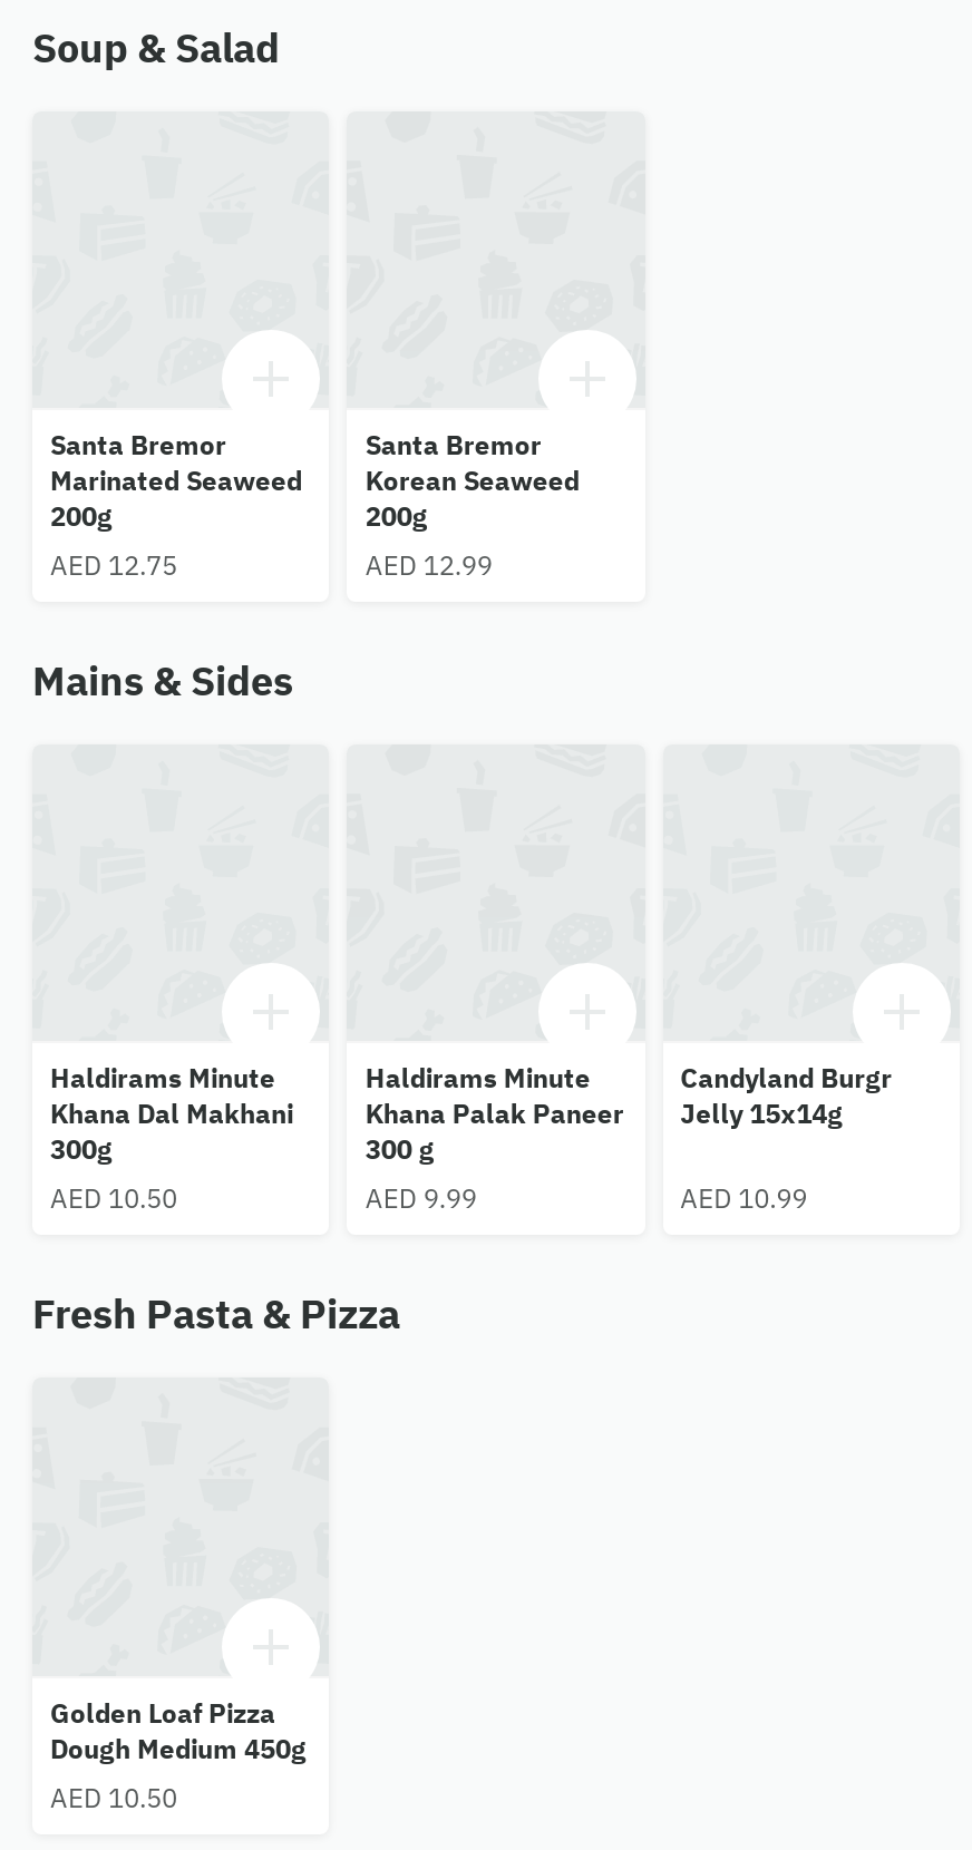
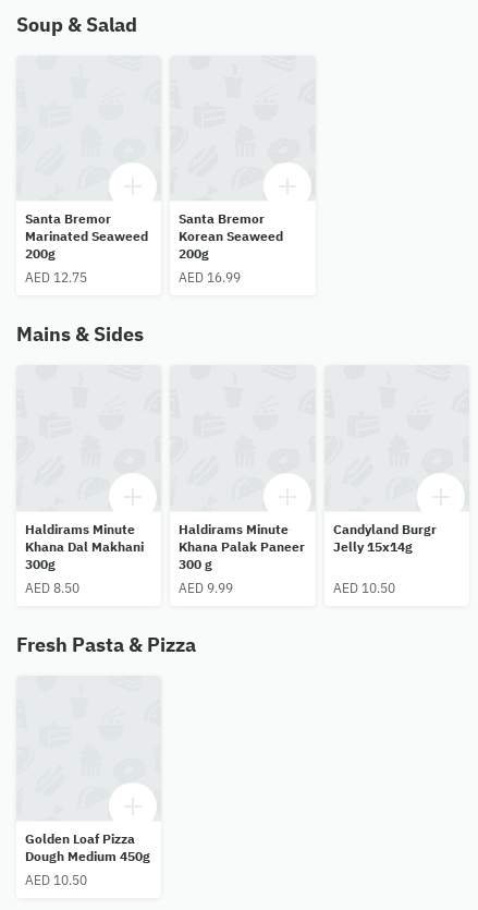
[365,548,492,581] AED 12.99 -> [179,270,241,286] AED 16.99
[50,1182,177,1215] AED 10.50 -> [25,579,79,596] AED 8.50
[680,1182,807,1215] AED 10.99 -> [333,579,395,596] AED 10.50

